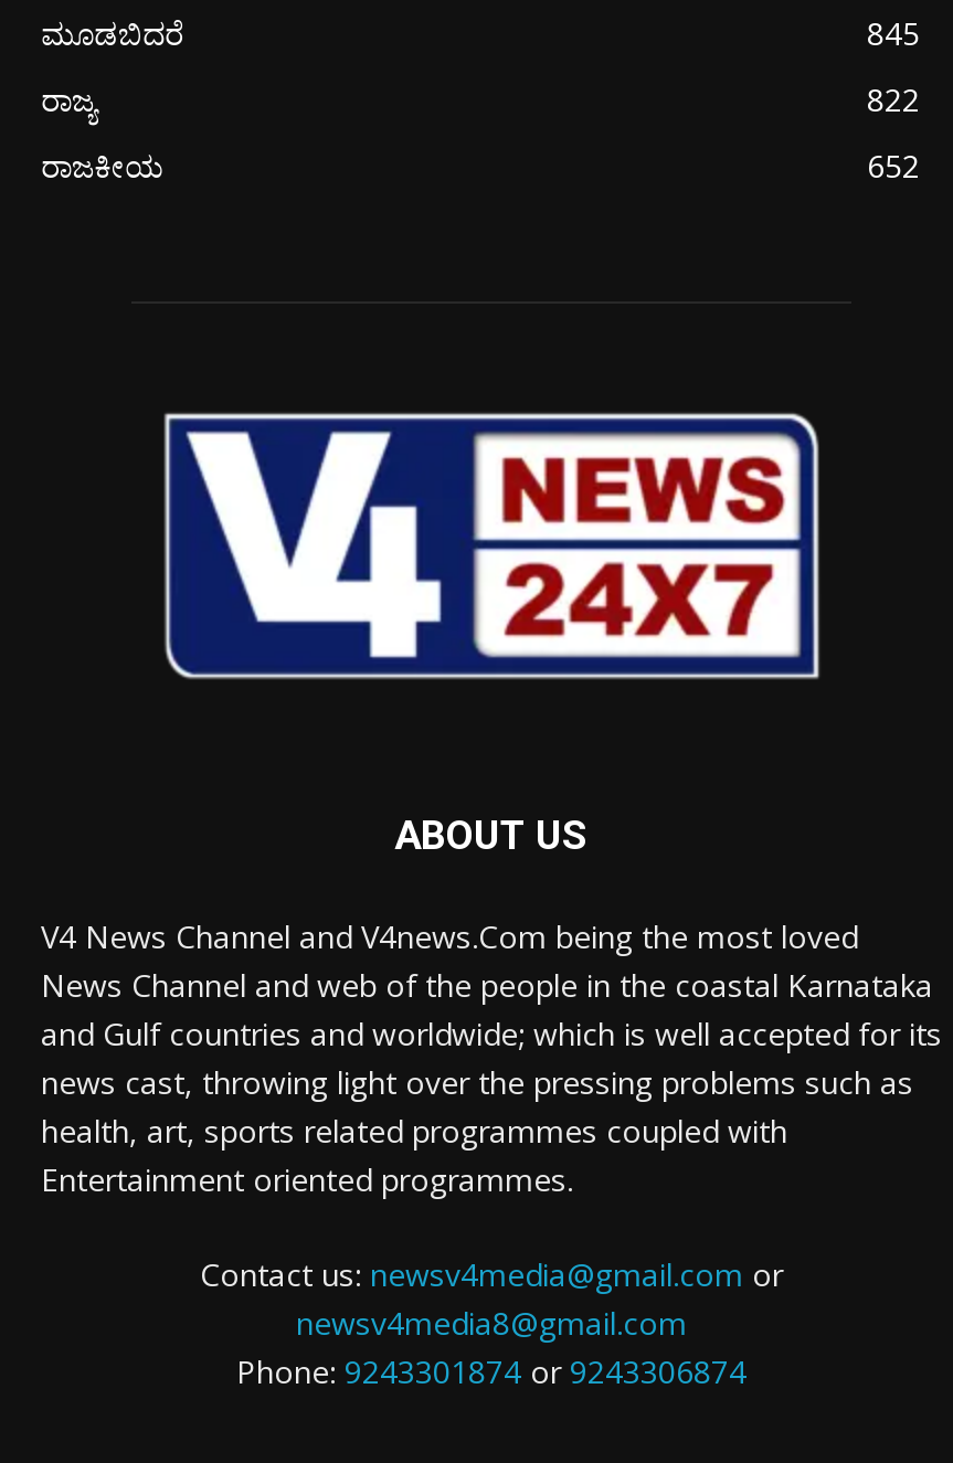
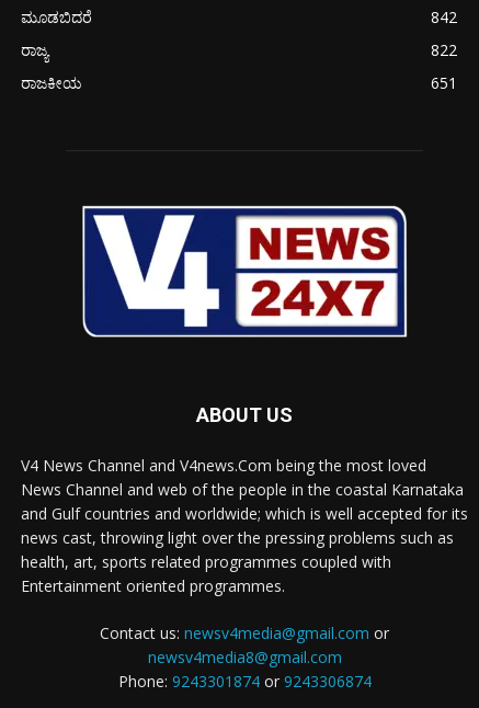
[867,12,920,54] 845 -> [431,7,457,28] 842
[867,145,920,187] 652 -> [431,72,457,93] 651

